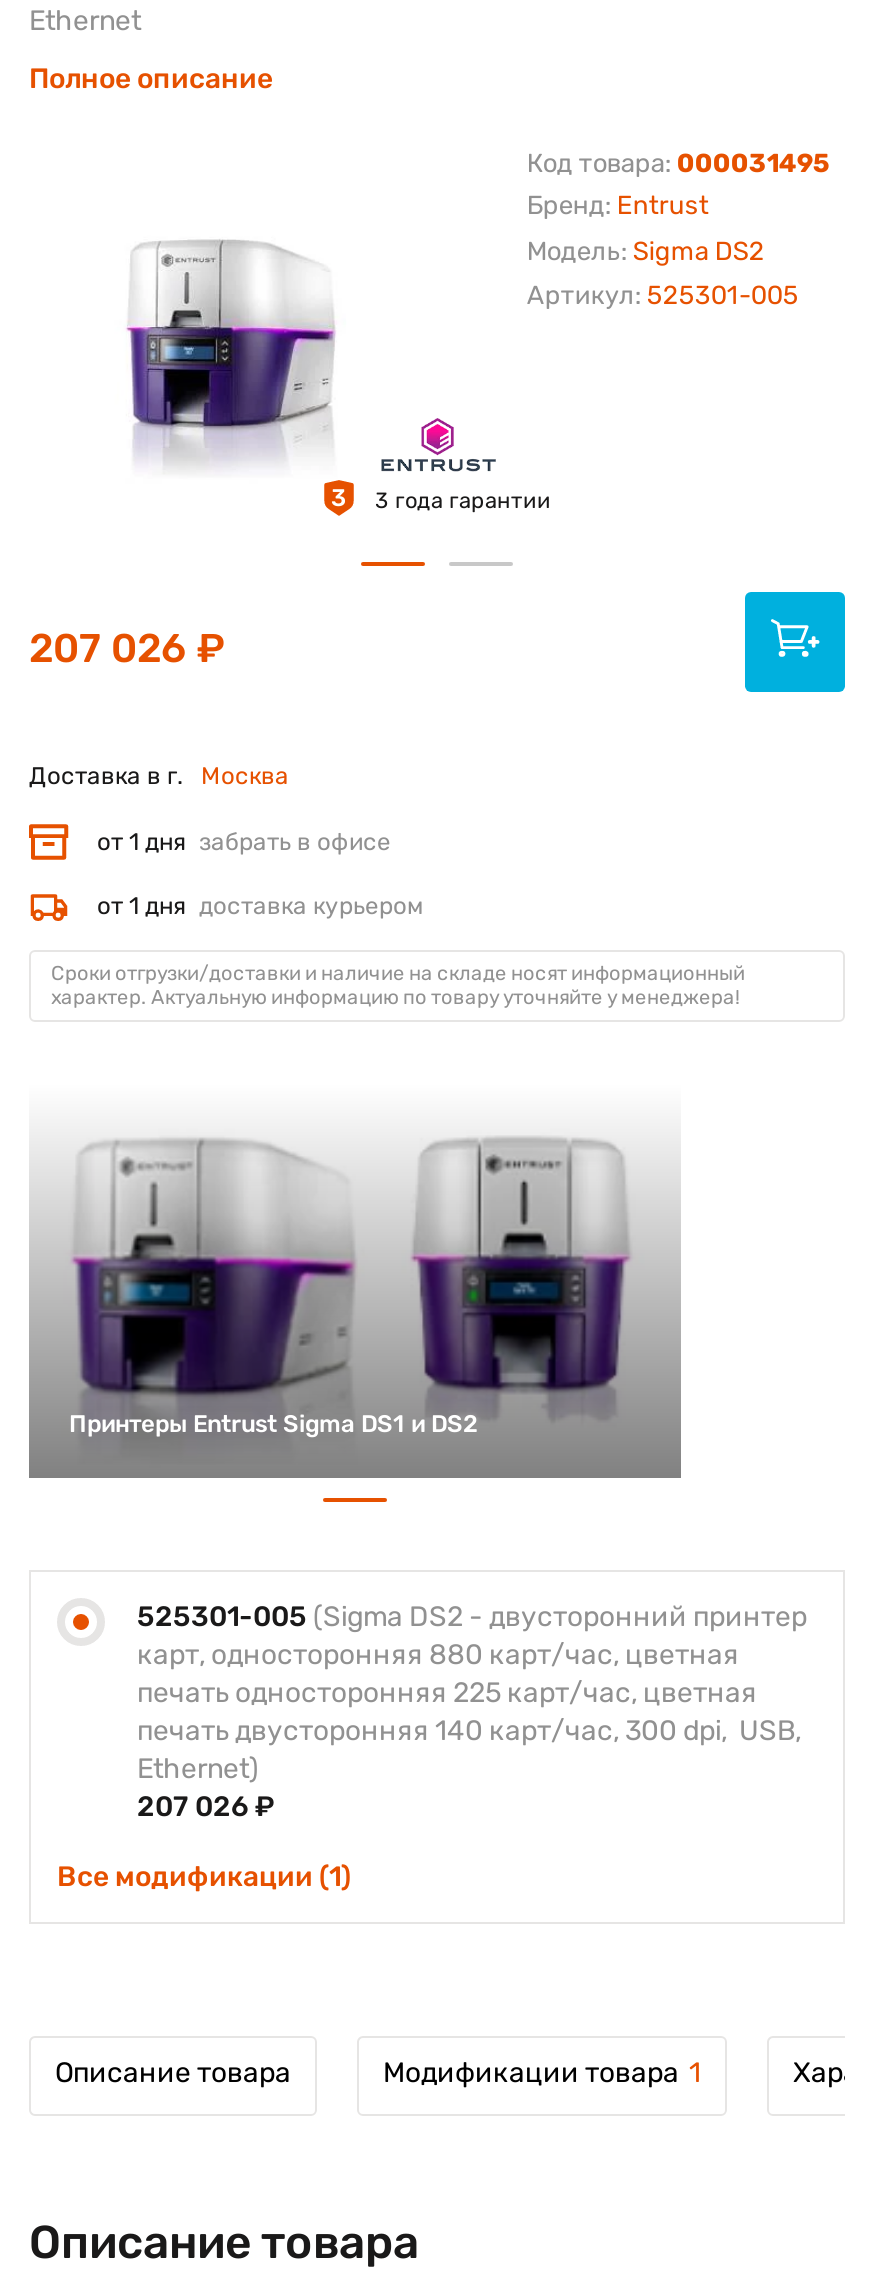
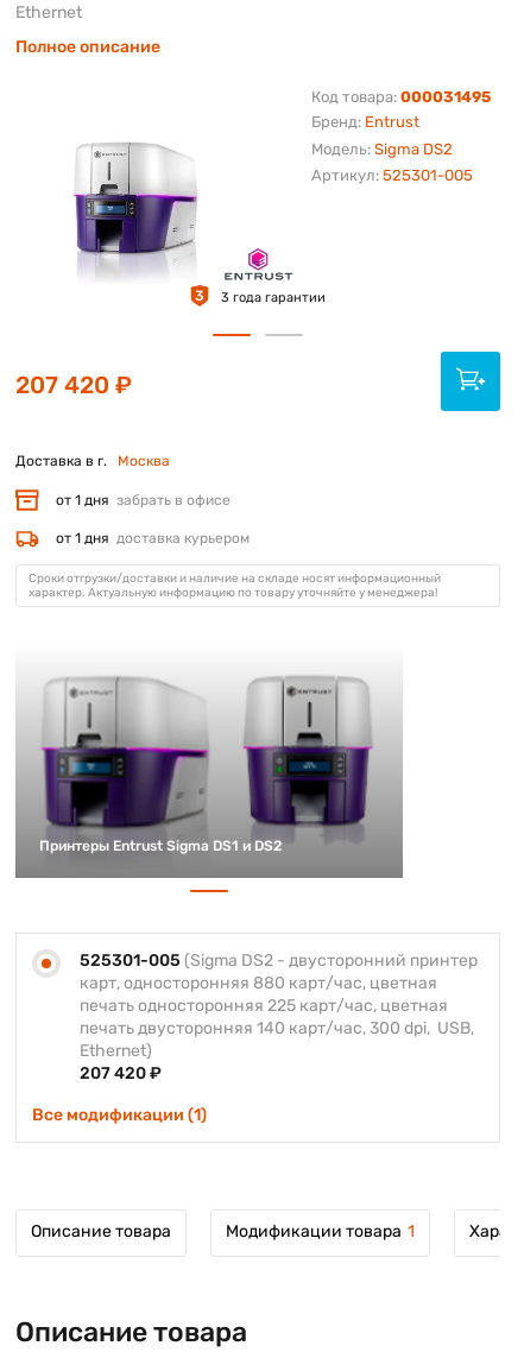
[29,624,225,672] 207 026 ₽ -> [15,371,132,399] 207 420 ₽
[137,1790,275,1824] 207 026 ₽ -> [80,1063,162,1083] 207 420 ₽

